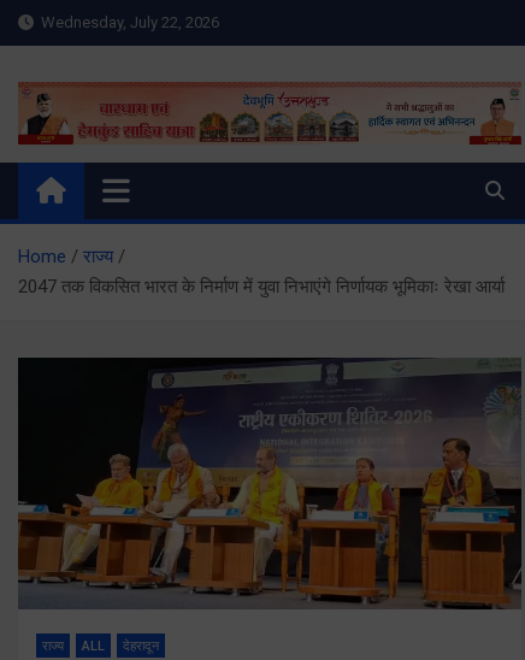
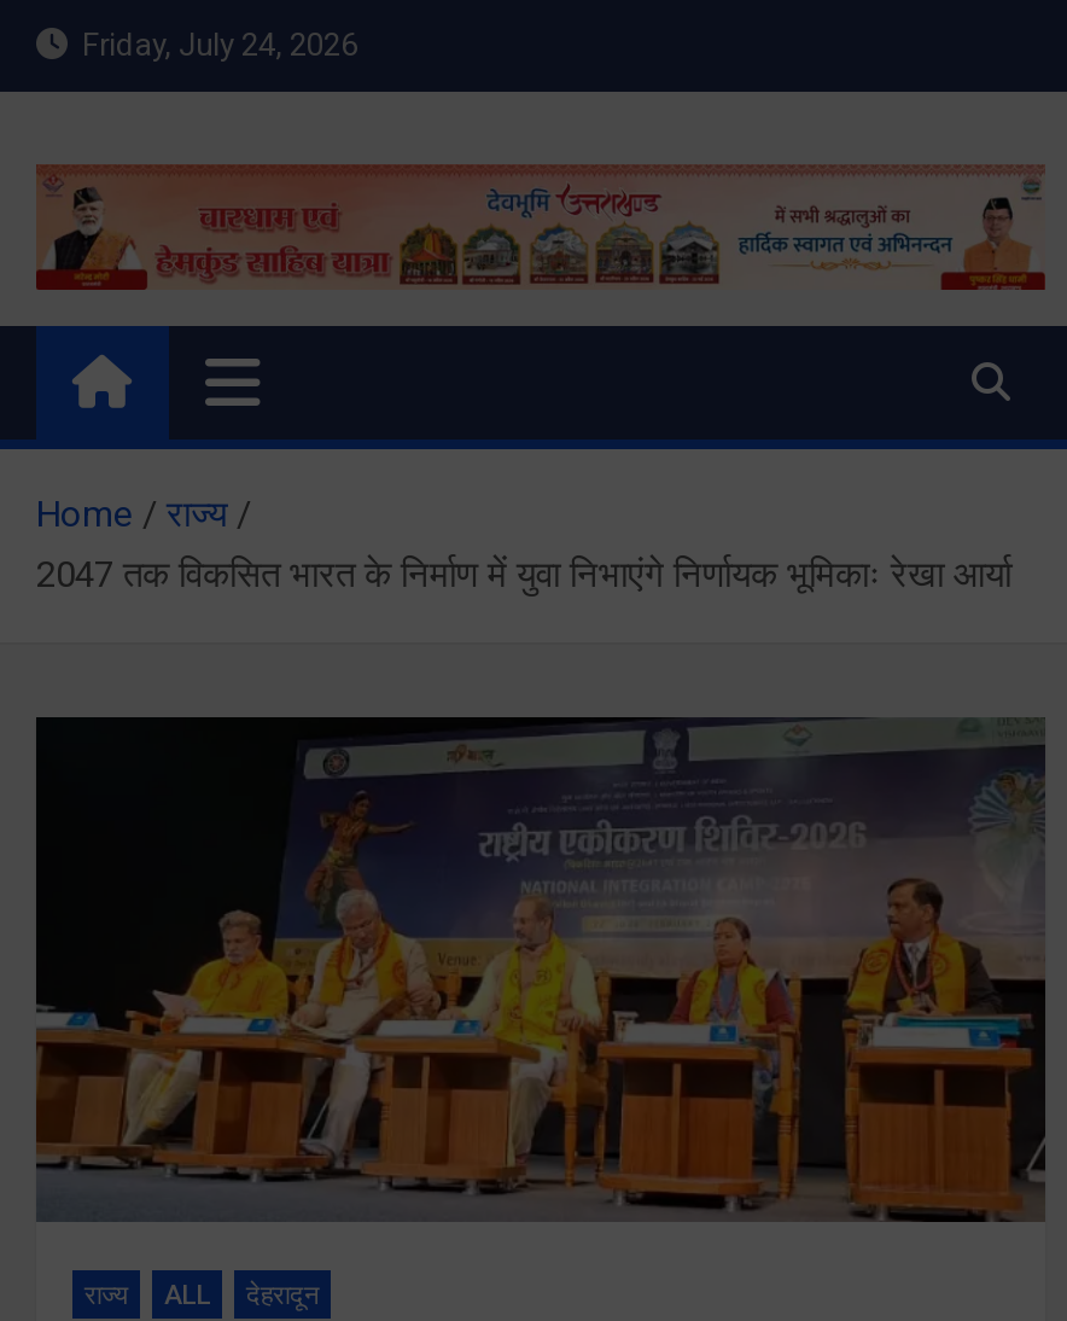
[34,13,219,31] Wednesday, July 22, 2026 -> [68,27,357,63] Friday, July 24, 2026

